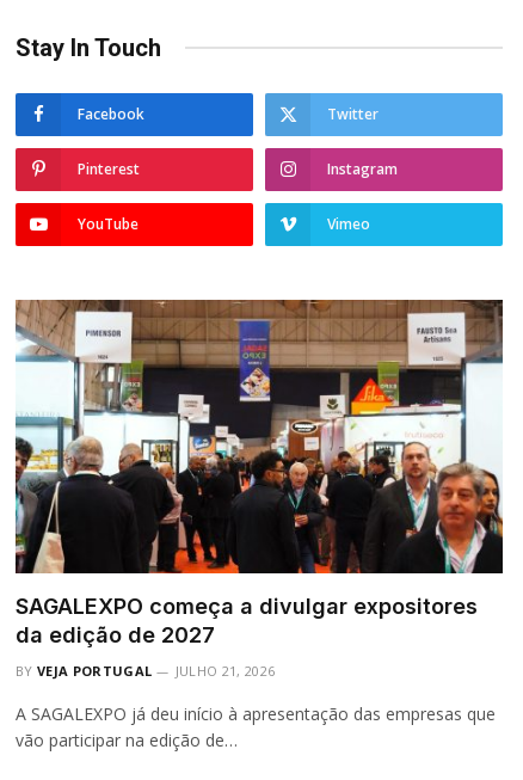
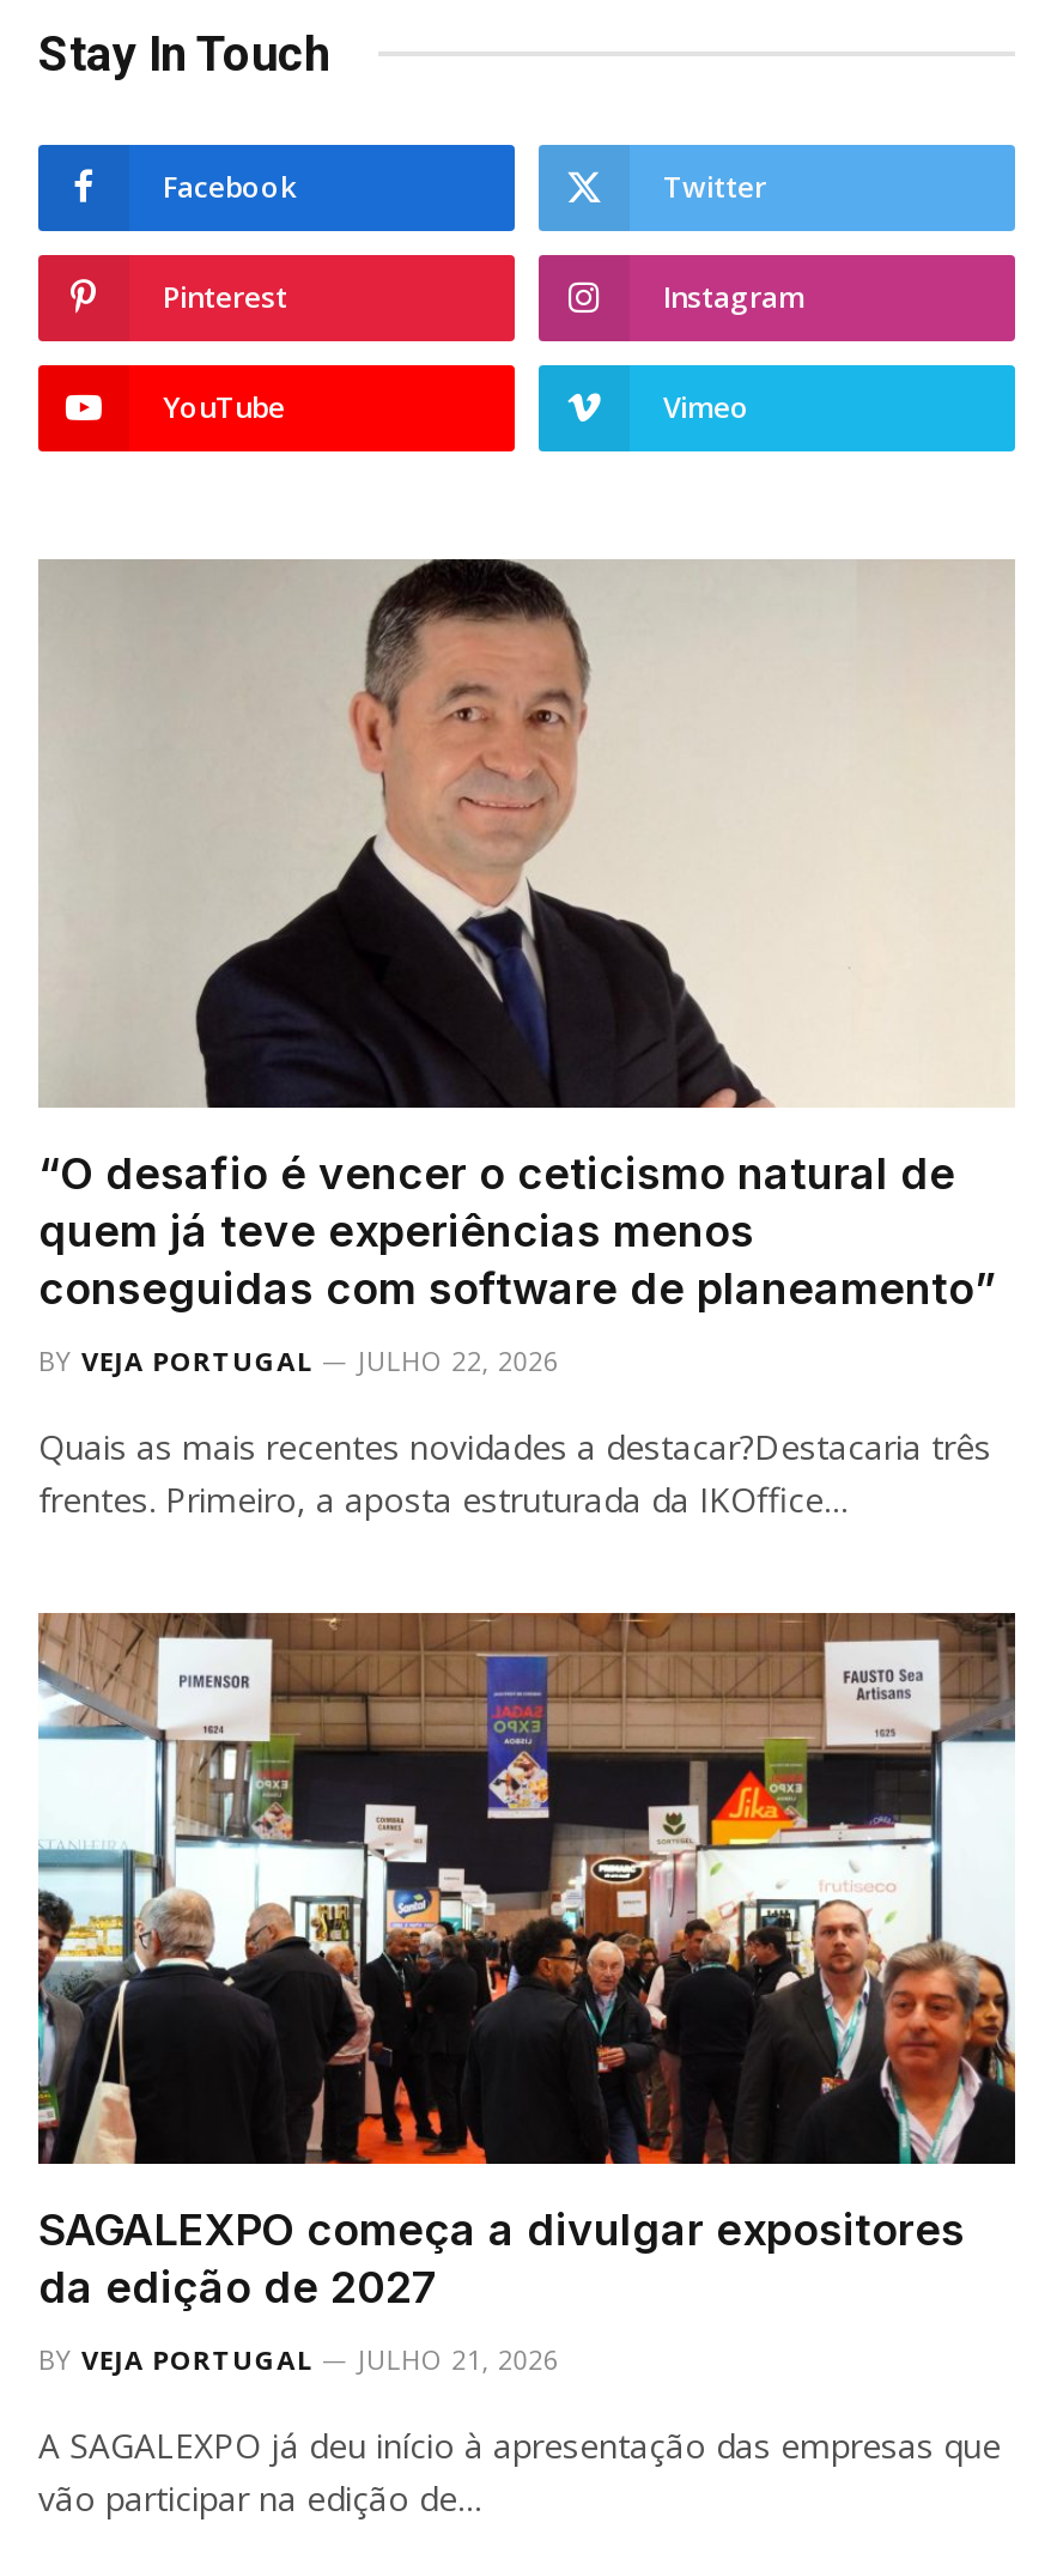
none -> [38,557,1015,1522] [image] | “O desafio é vencer o ceticismo natural de | quem já teve experiências menos | conseguidas com software de planeamento” | BY VEJA PORTUGAL | JULHO 22, 2026 | Quais as mais recentes novidades a destacar?Destacaria três | frentes. Primeiro, a aposta estruturada da IKOffice…

